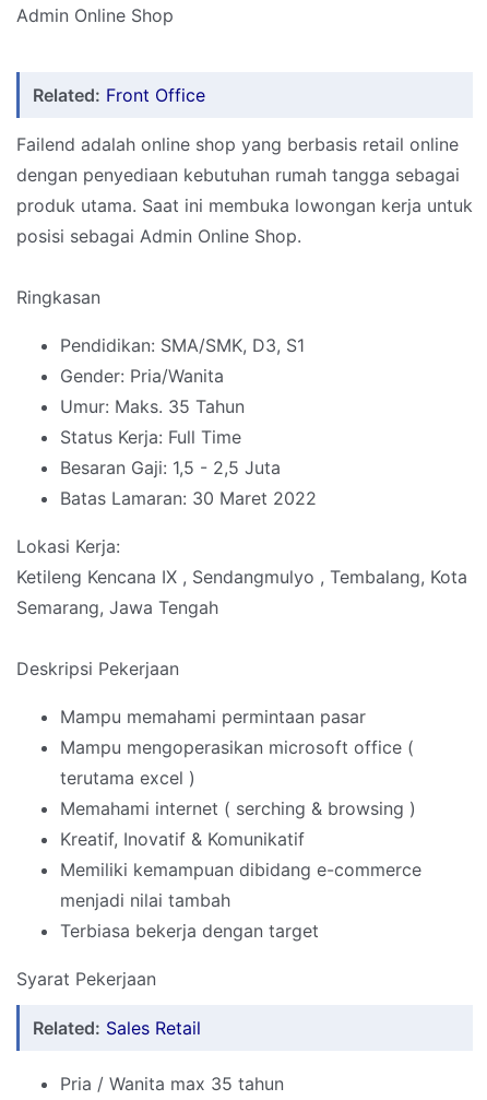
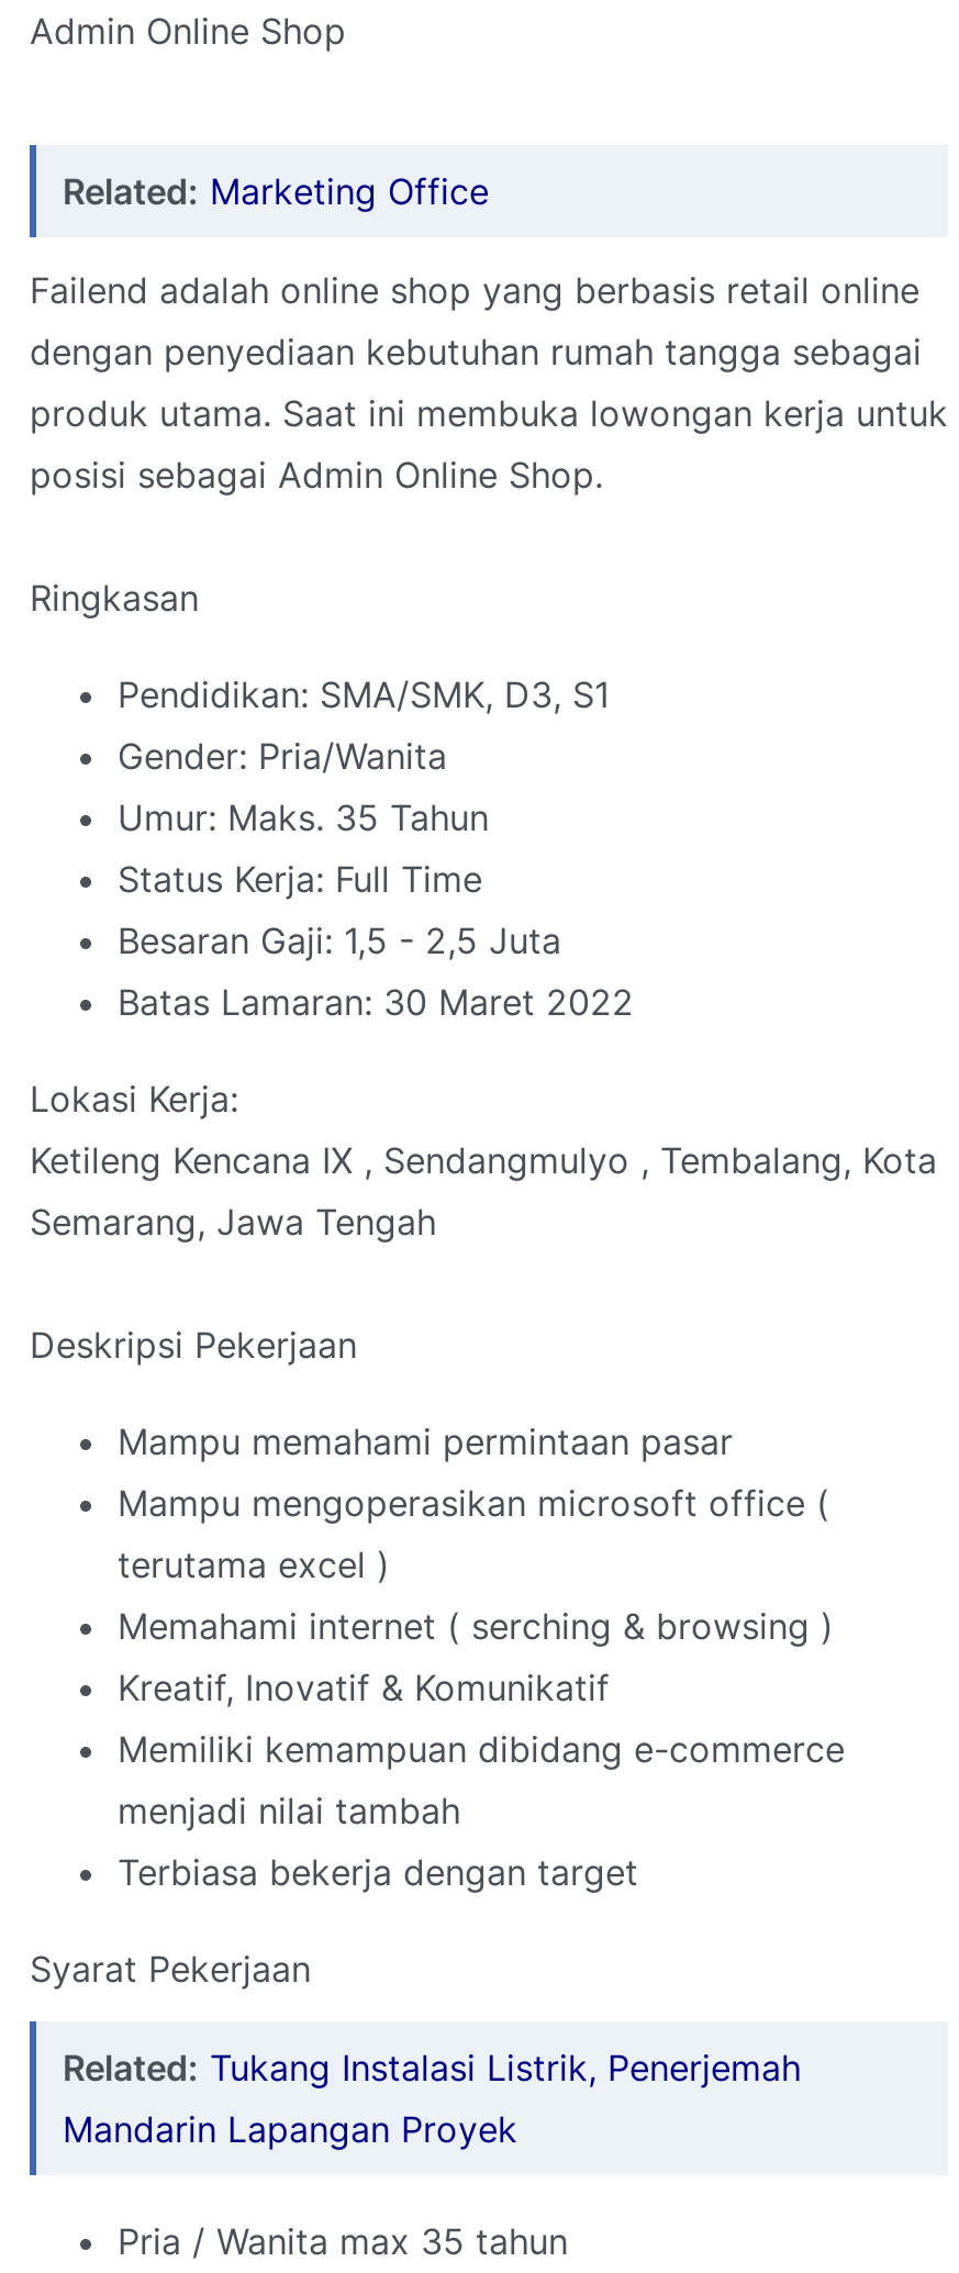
[33,85,205,106] Related: Front Office -> [63,170,489,214] Related: Marketing Office
[33,1017,201,1039] Related: Sales Retail -> [63,2046,801,2152] Related: Tukang Instalasi Listrik, Penerjemah | Mandarin Lapangan Proyek

